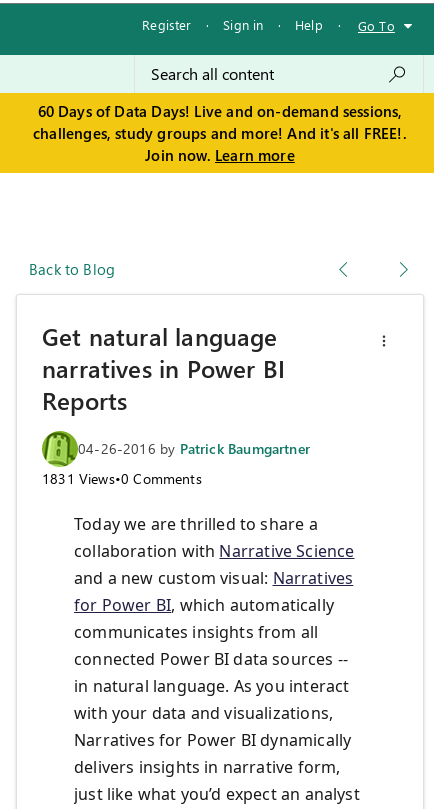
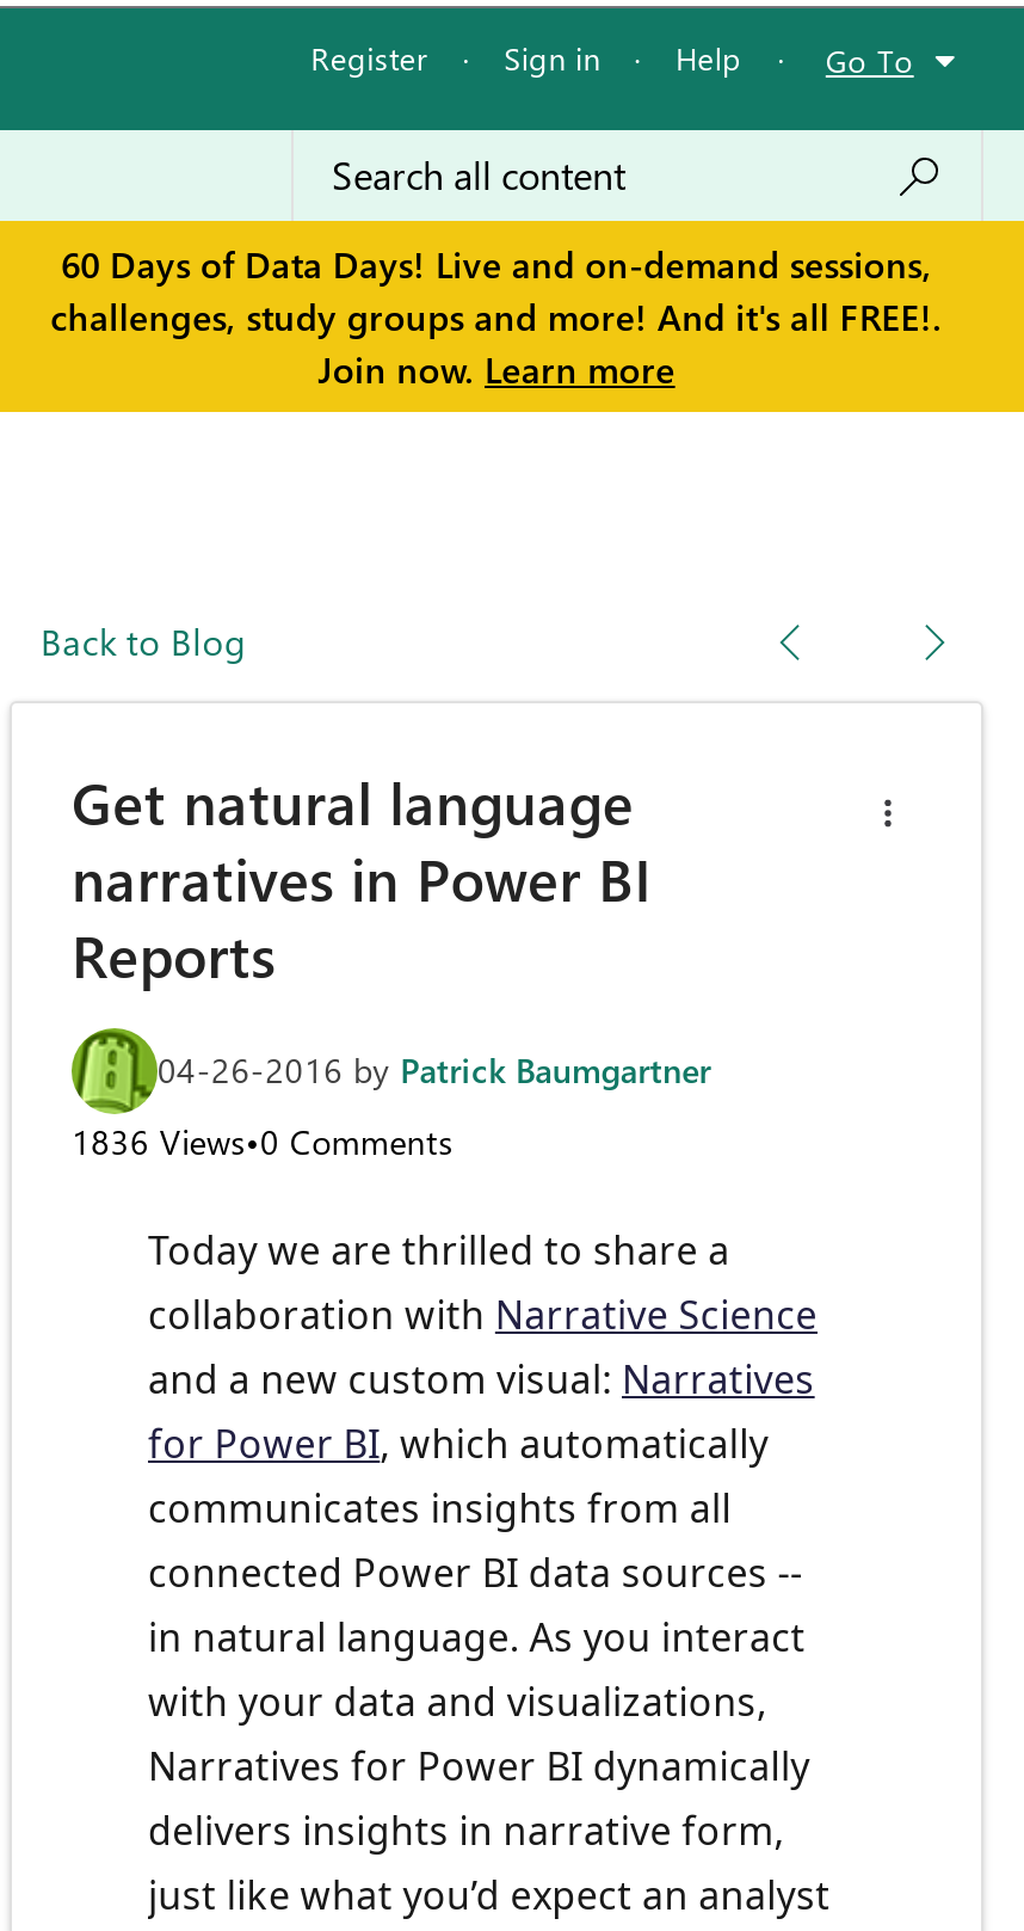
[42,469,202,488] 1831 Views•0 Comments -> [72,1120,453,1165] 1836 Views•0 Comments

